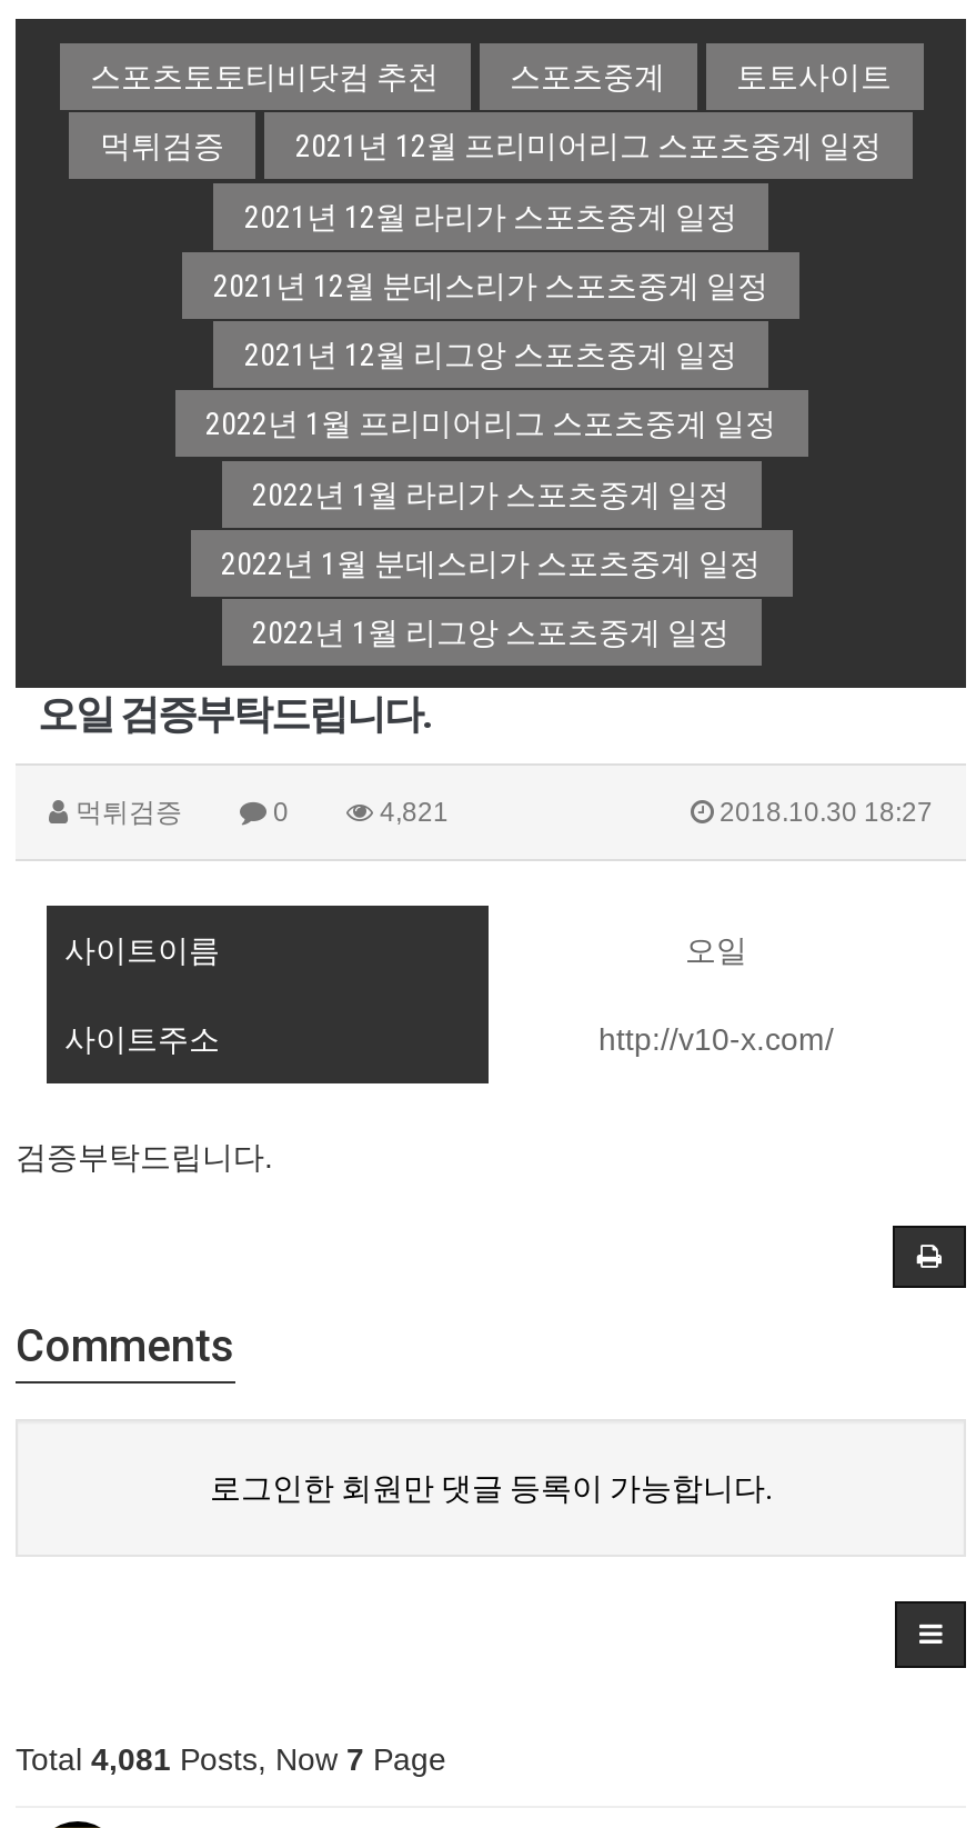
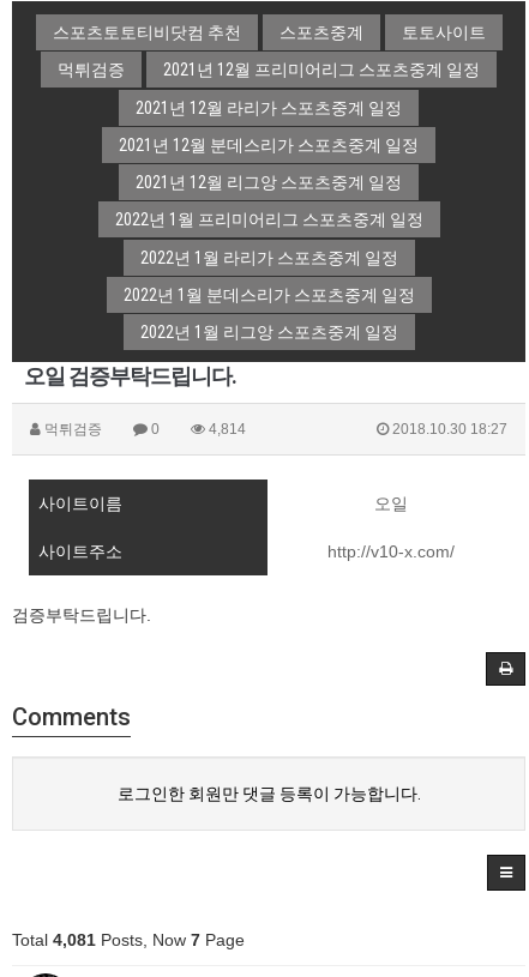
[373,797,449,829] 4,821 -> [205,421,246,438] 4,814

